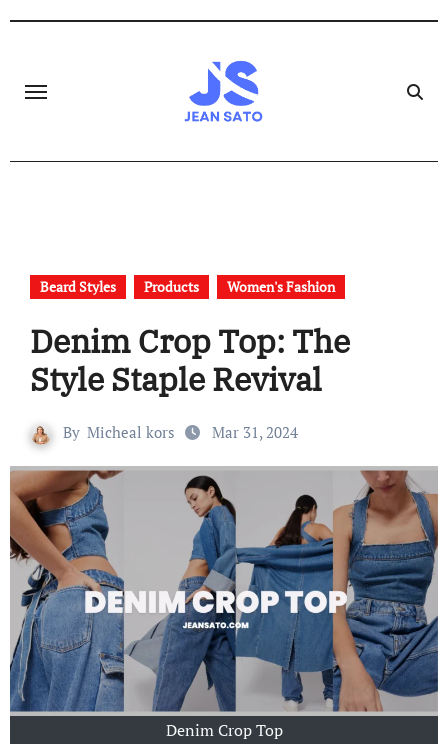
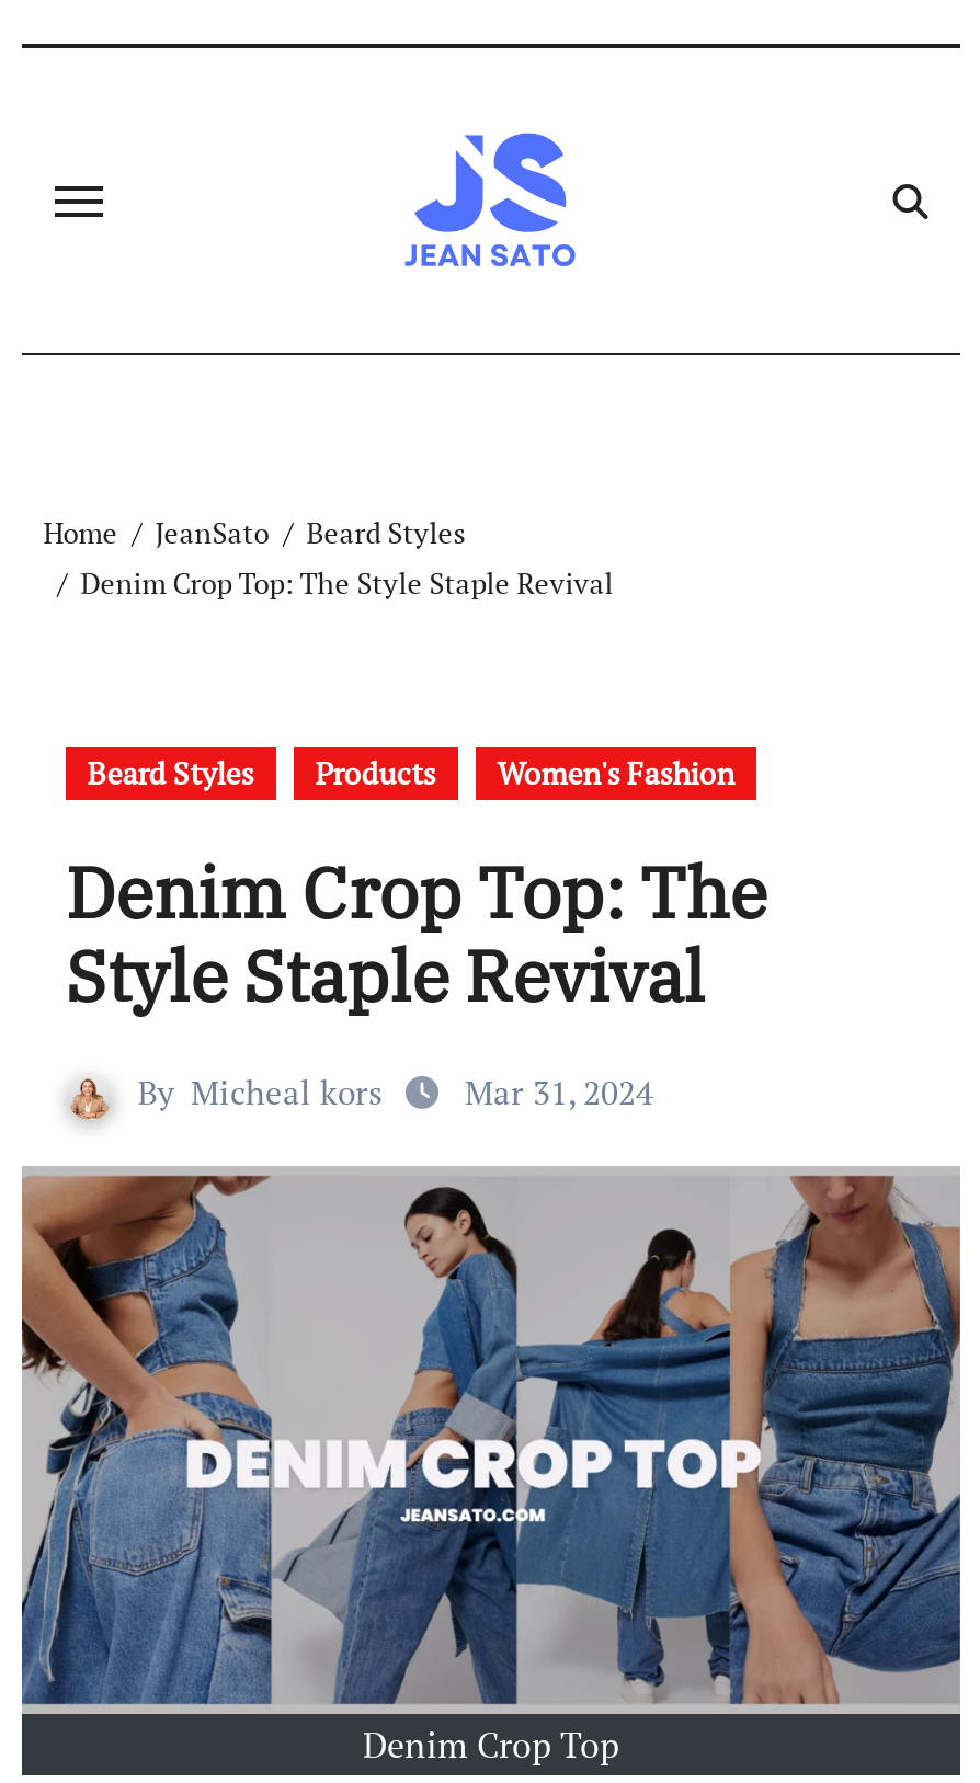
none -> [43,514,613,603] Home | JeanSato | Beard Styles | Denim Crop Top: The Style Staple Revival

